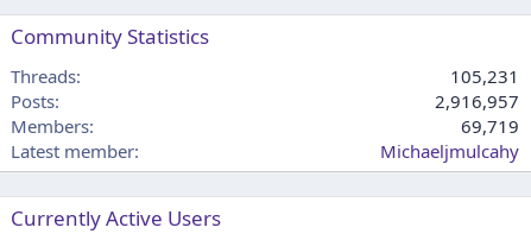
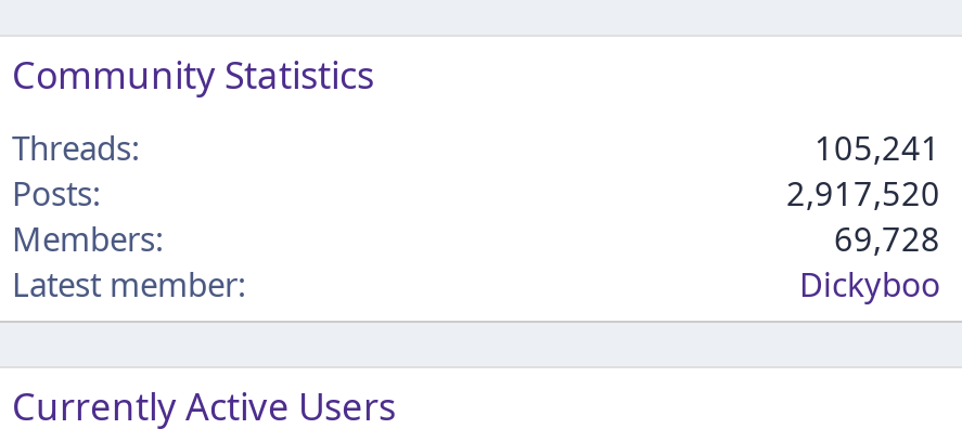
[450,65,519,89] 105,231 -> [815,127,940,170] 105,241
[435,90,519,113] 2,916,957 -> [786,172,940,216] 2,917,520
[461,115,519,138] 69,719 -> [834,218,940,261] 69,728
[380,140,519,163] Michaeljmulcahy -> [799,263,940,307] Dickyboo

